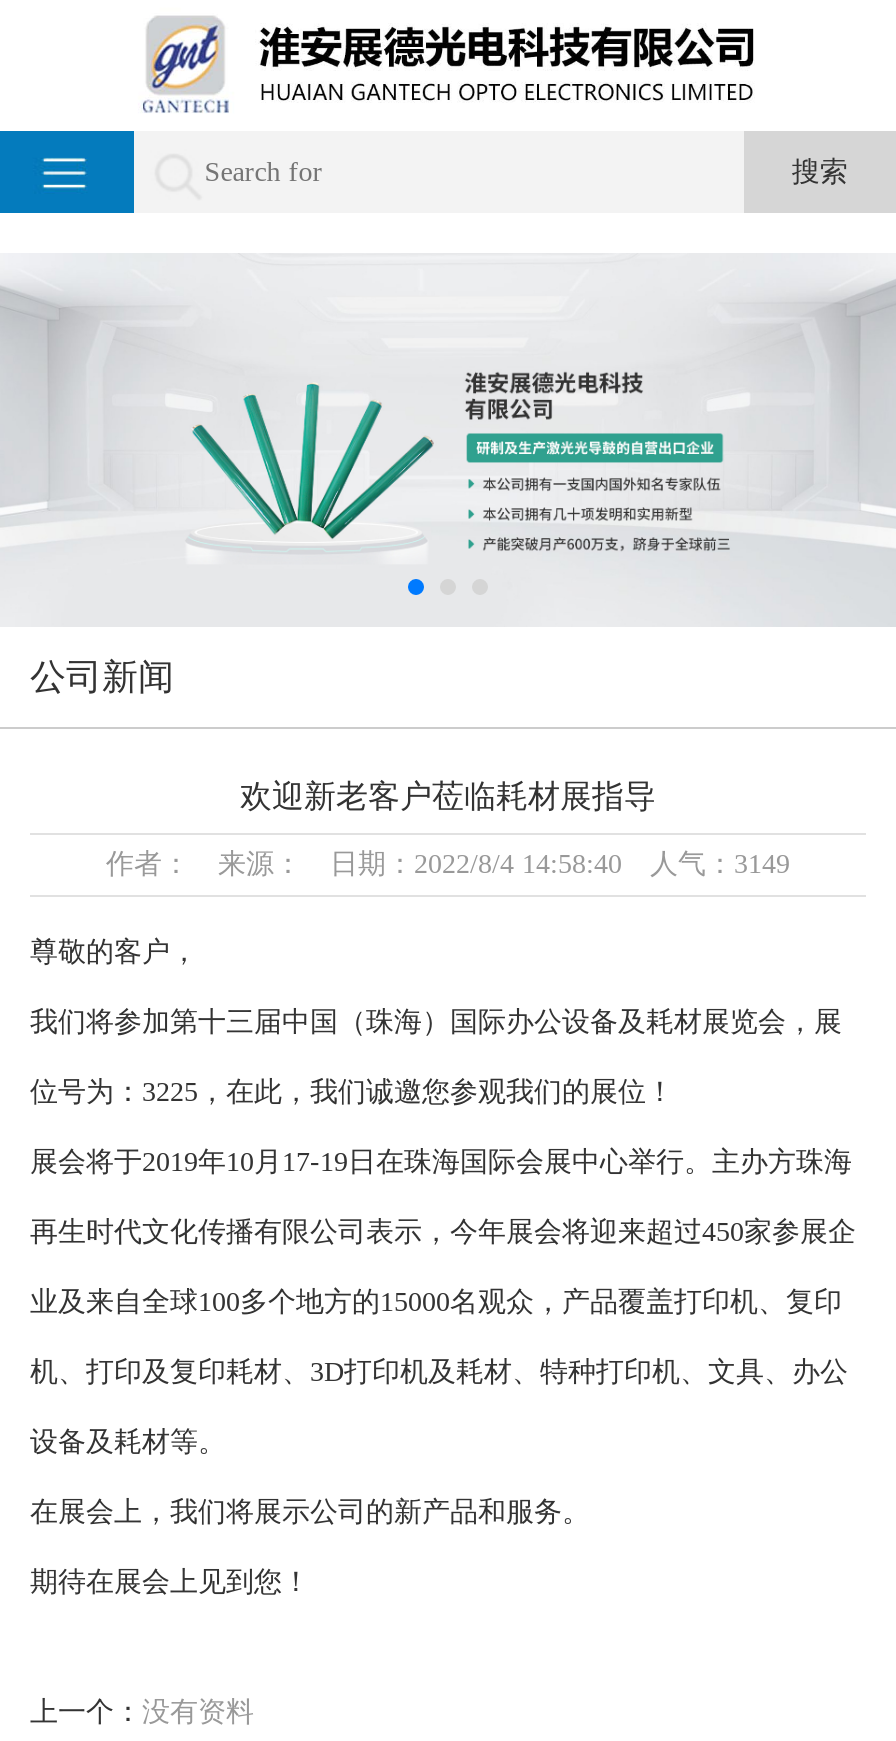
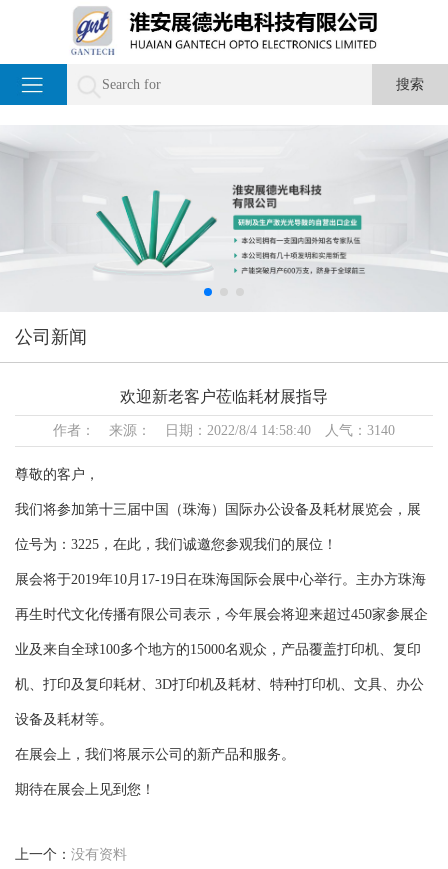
[106,849,790,879] 作者： 来源： 日期：2022/8/4 14:58:40 人气：3149 -> [53,423,395,438] 作者： 来源： 日期：2022/8/4 14:58:40 人气：3140

